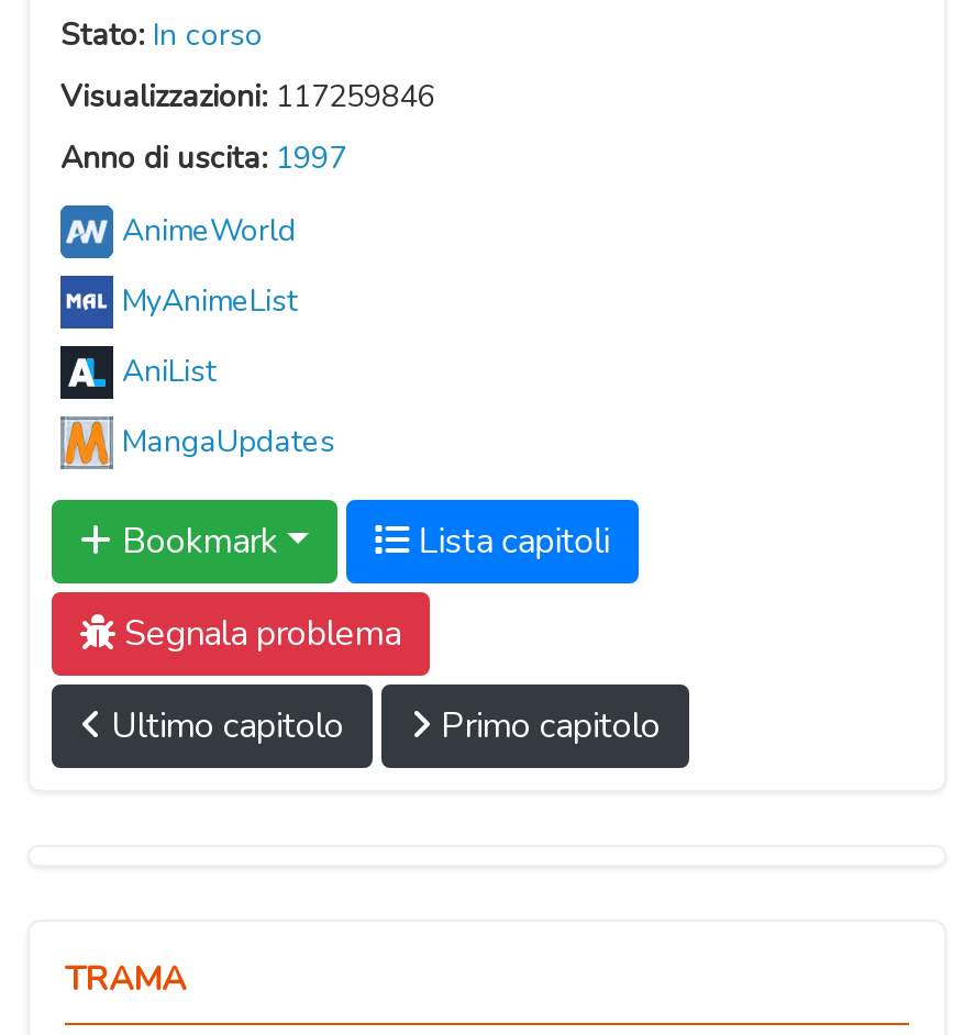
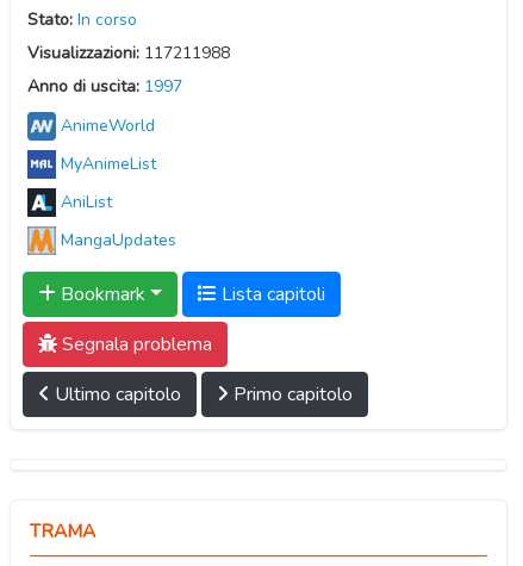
[60,75,434,117] Visualizzazioni: 117259846 -> [27,41,230,64] Visualizzazioni: 117211988

